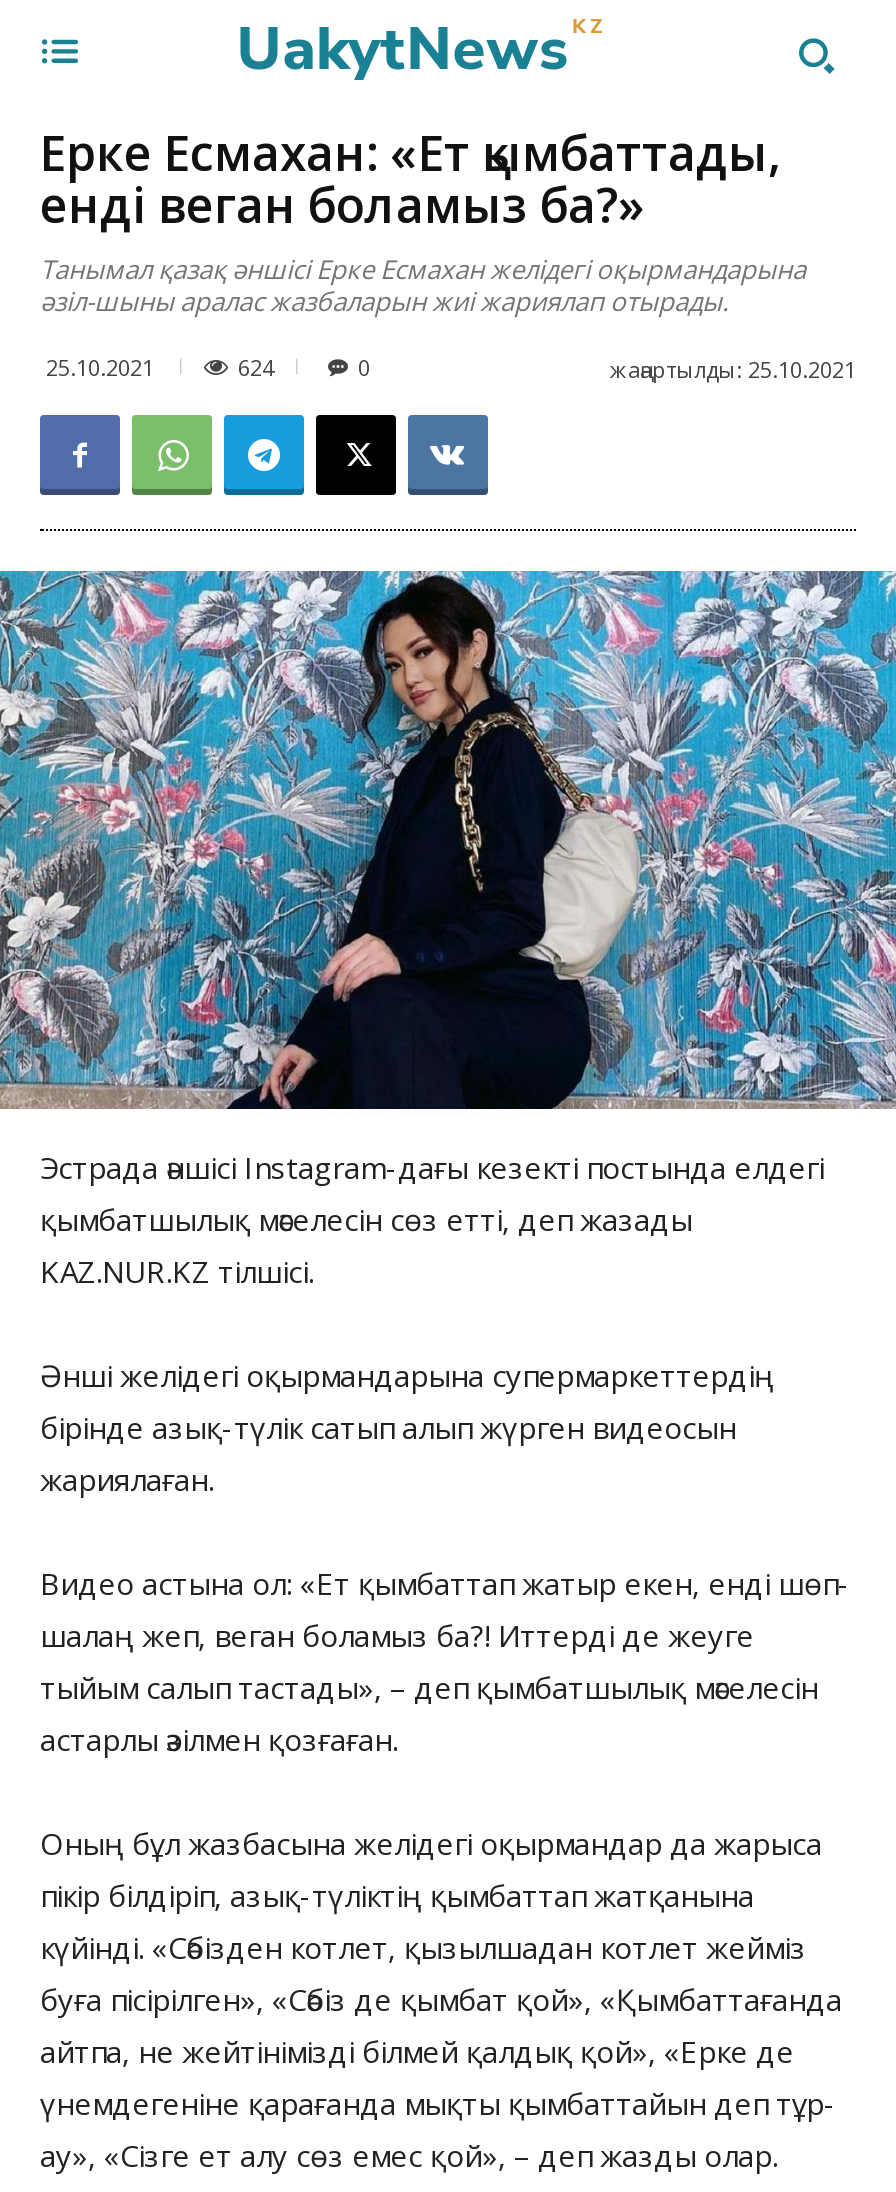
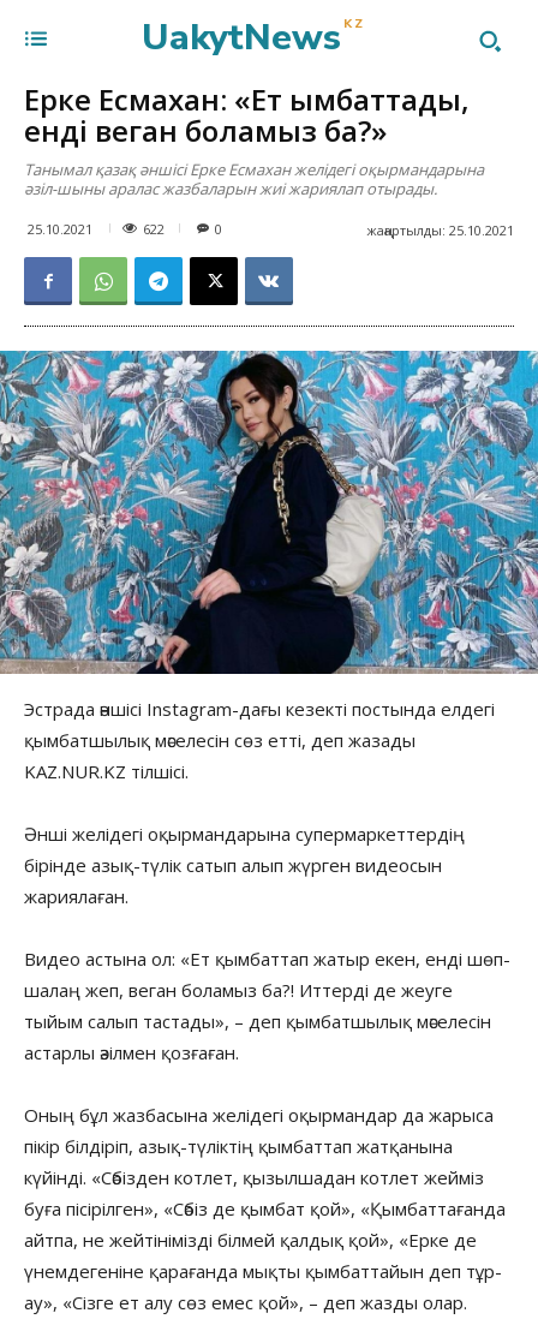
[238,352,274,382] 624 -> [143,219,165,237] 622

